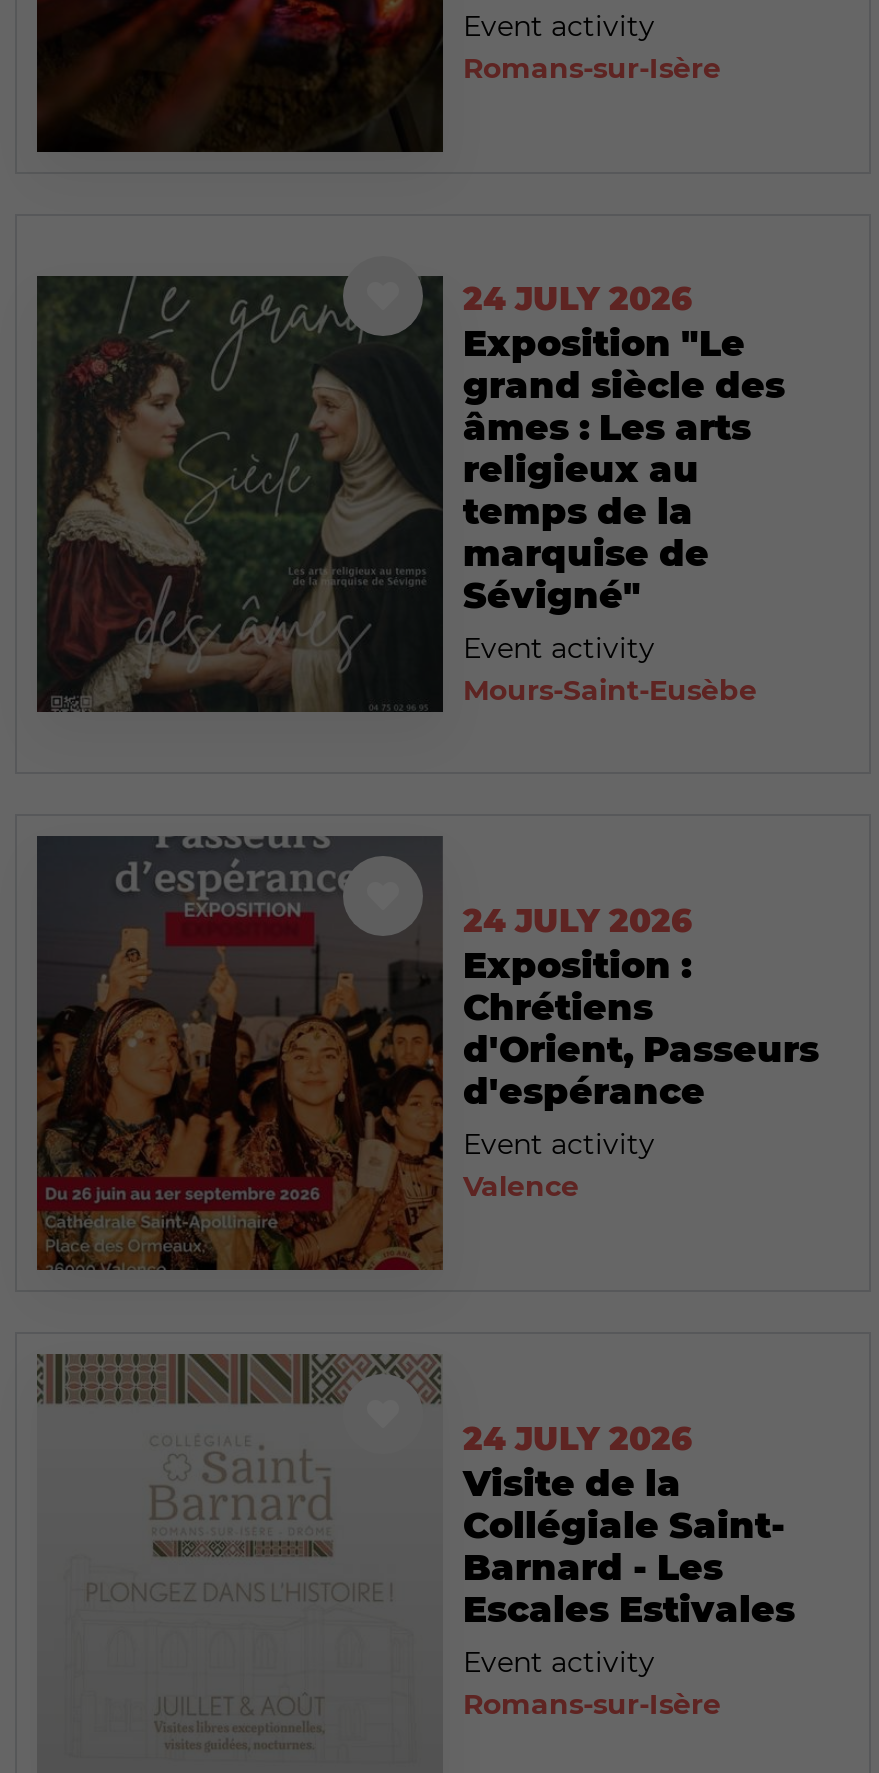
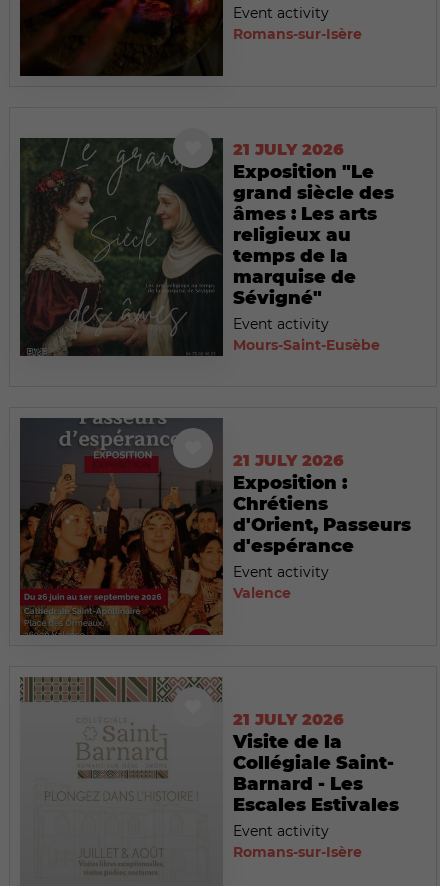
[463,280,693,318] 24 JULY 2026 -> [233,140,344,159] 21 JULY 2026
[463,902,693,940] 24 JULY 2026 -> [233,451,344,470] 21 JULY 2026
[463,1421,693,1459] 24 JULY 2026 -> [233,710,344,729] 21 JULY 2026

